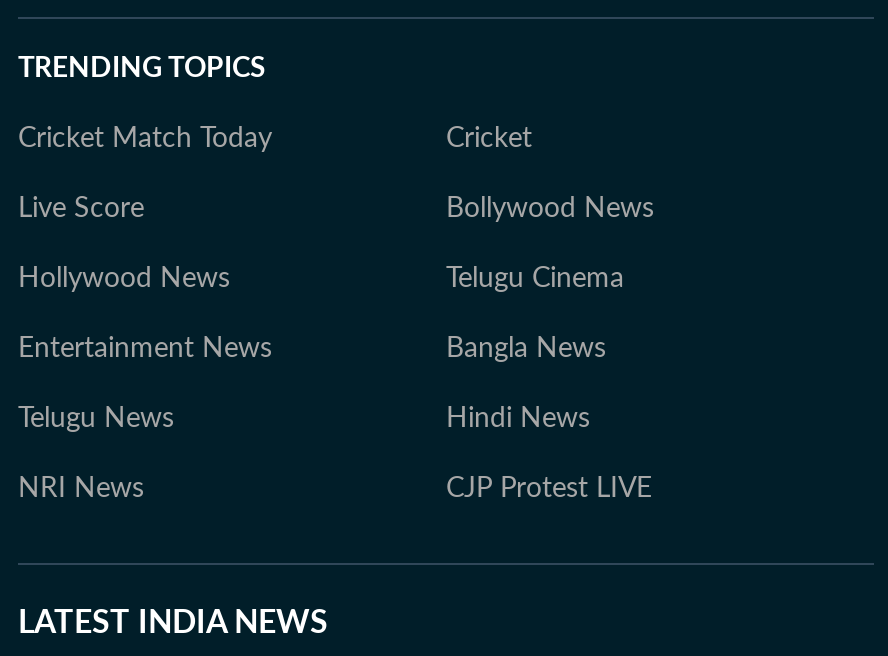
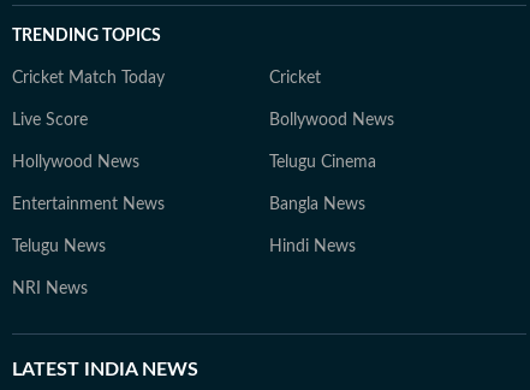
[446,475,652,503] CJP Protest LIVE -> none

